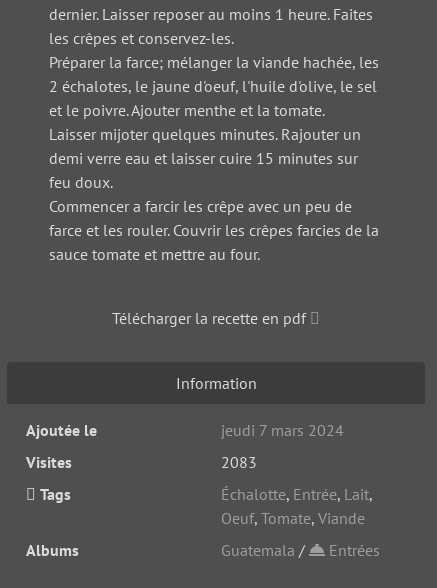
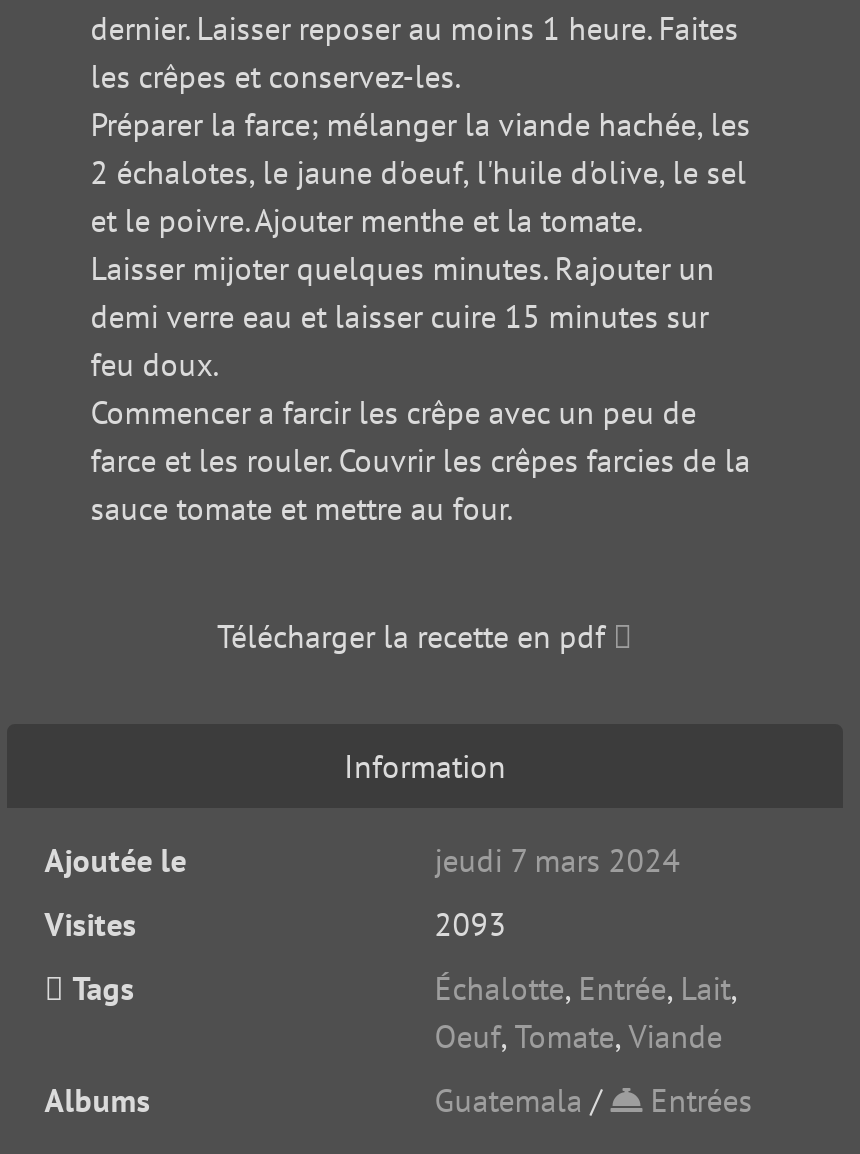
[221,452,257,472] 2083 -> [435,903,507,943] 2093

